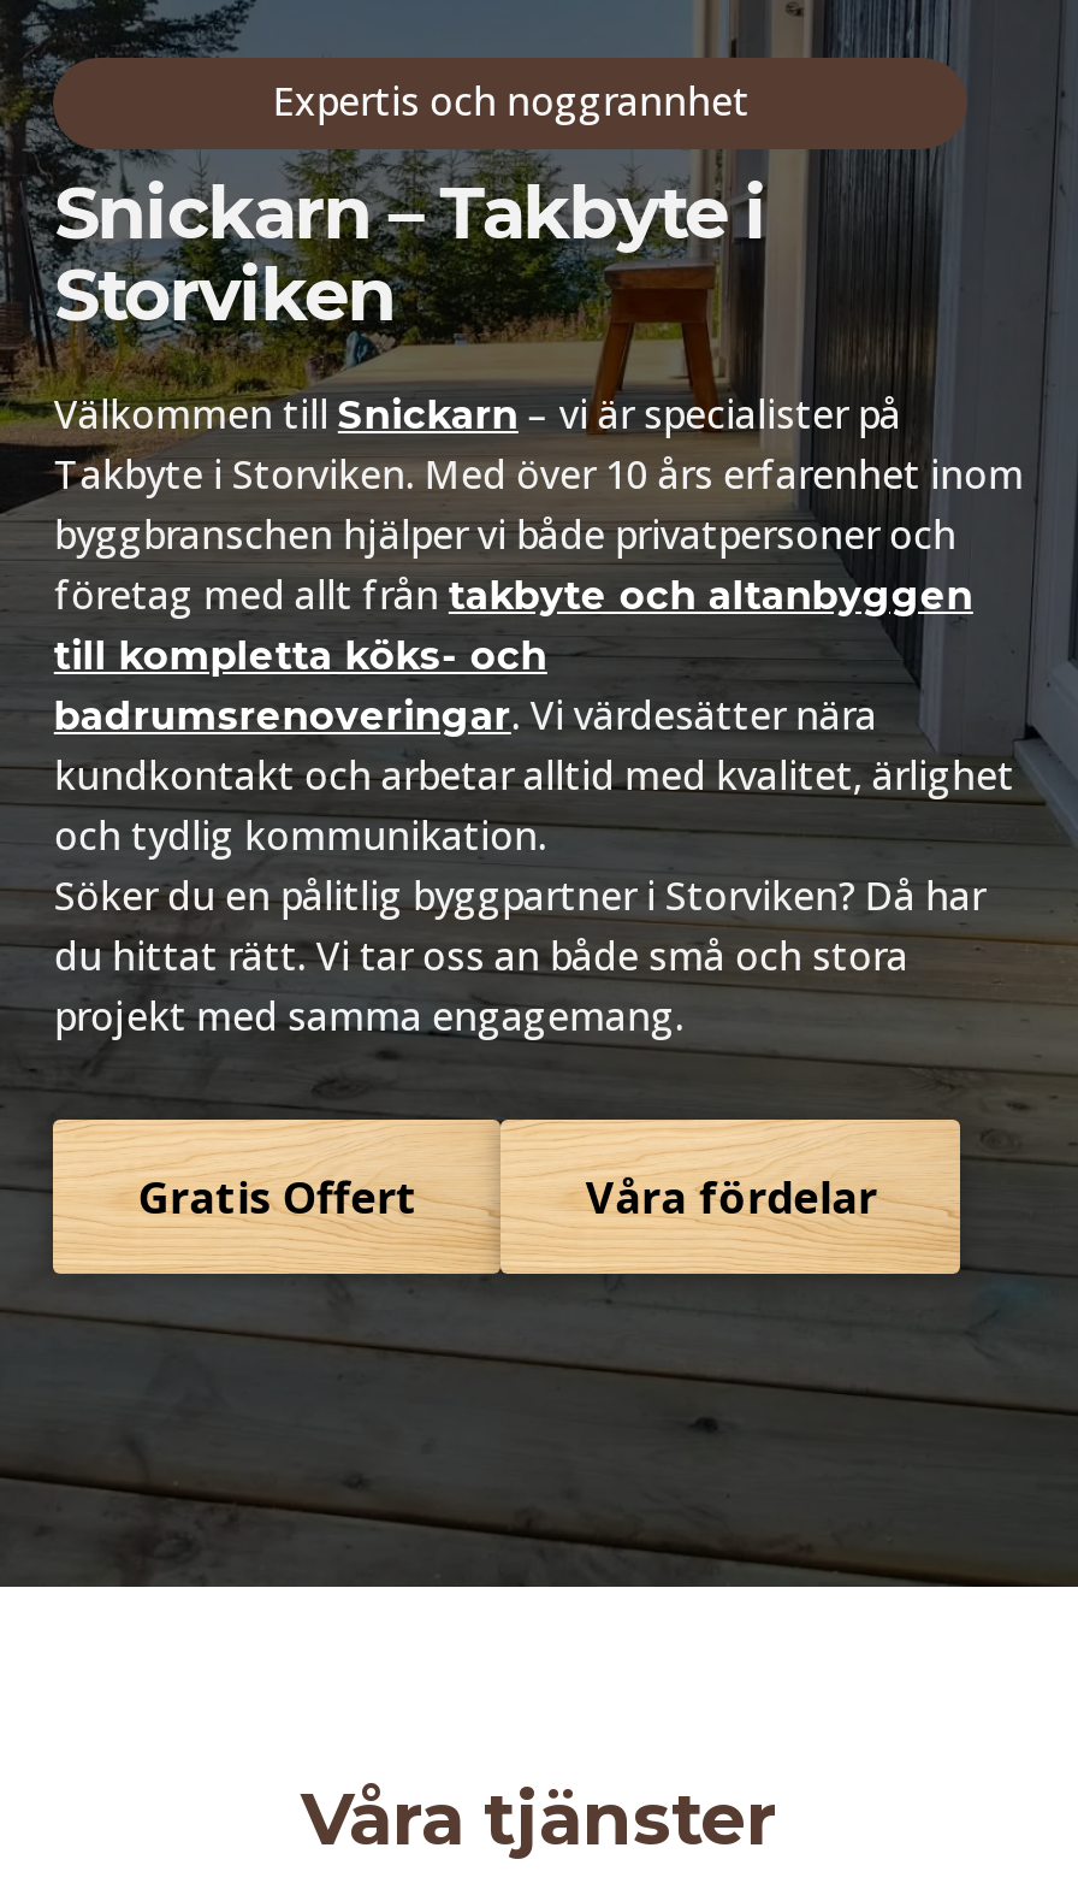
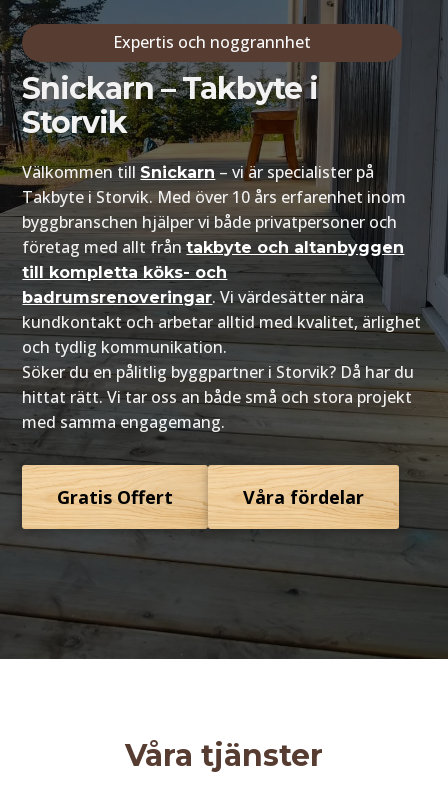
[54,250,396,340] Storviken -> [22,104,127,141] Storvik
[54,448,1024,501] Takbyte i Storviken. Med över 10 års erfarenhet inom -> [22,186,406,208] Takbyte i Storvik. Med över 10 års erfarenhet inom
[54,869,985,1043] Söker du en pålitlig byggpartner i Storviken? Då har | du hittat rätt. Vi tar oss an både små och stora | projekt med samma engagemang. -> [22,361,414,433] Söker du en pålitlig byggpartner i Storvik? Då har du | hittat rätt. Vi tar oss an både små och stora projekt | med samma engagemang.

